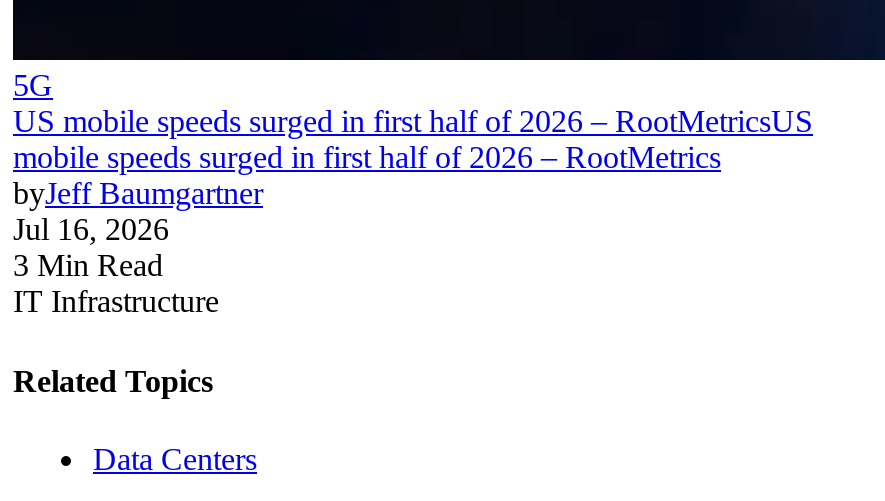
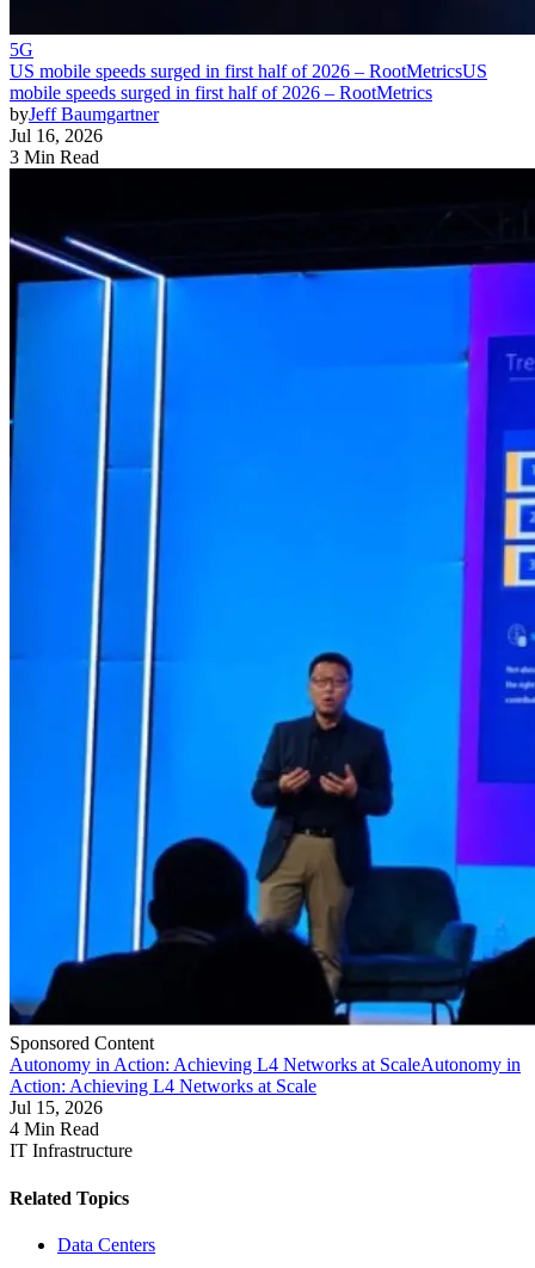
none -> [8,167,531,1140] [image] | Sponsored Content | Autonomy in Action: Achieving L4 Networks at ScaleAutonomy in | Action: Achieving L4 Networks at Scale | Jul 15, 2026 | 4 Min Read

